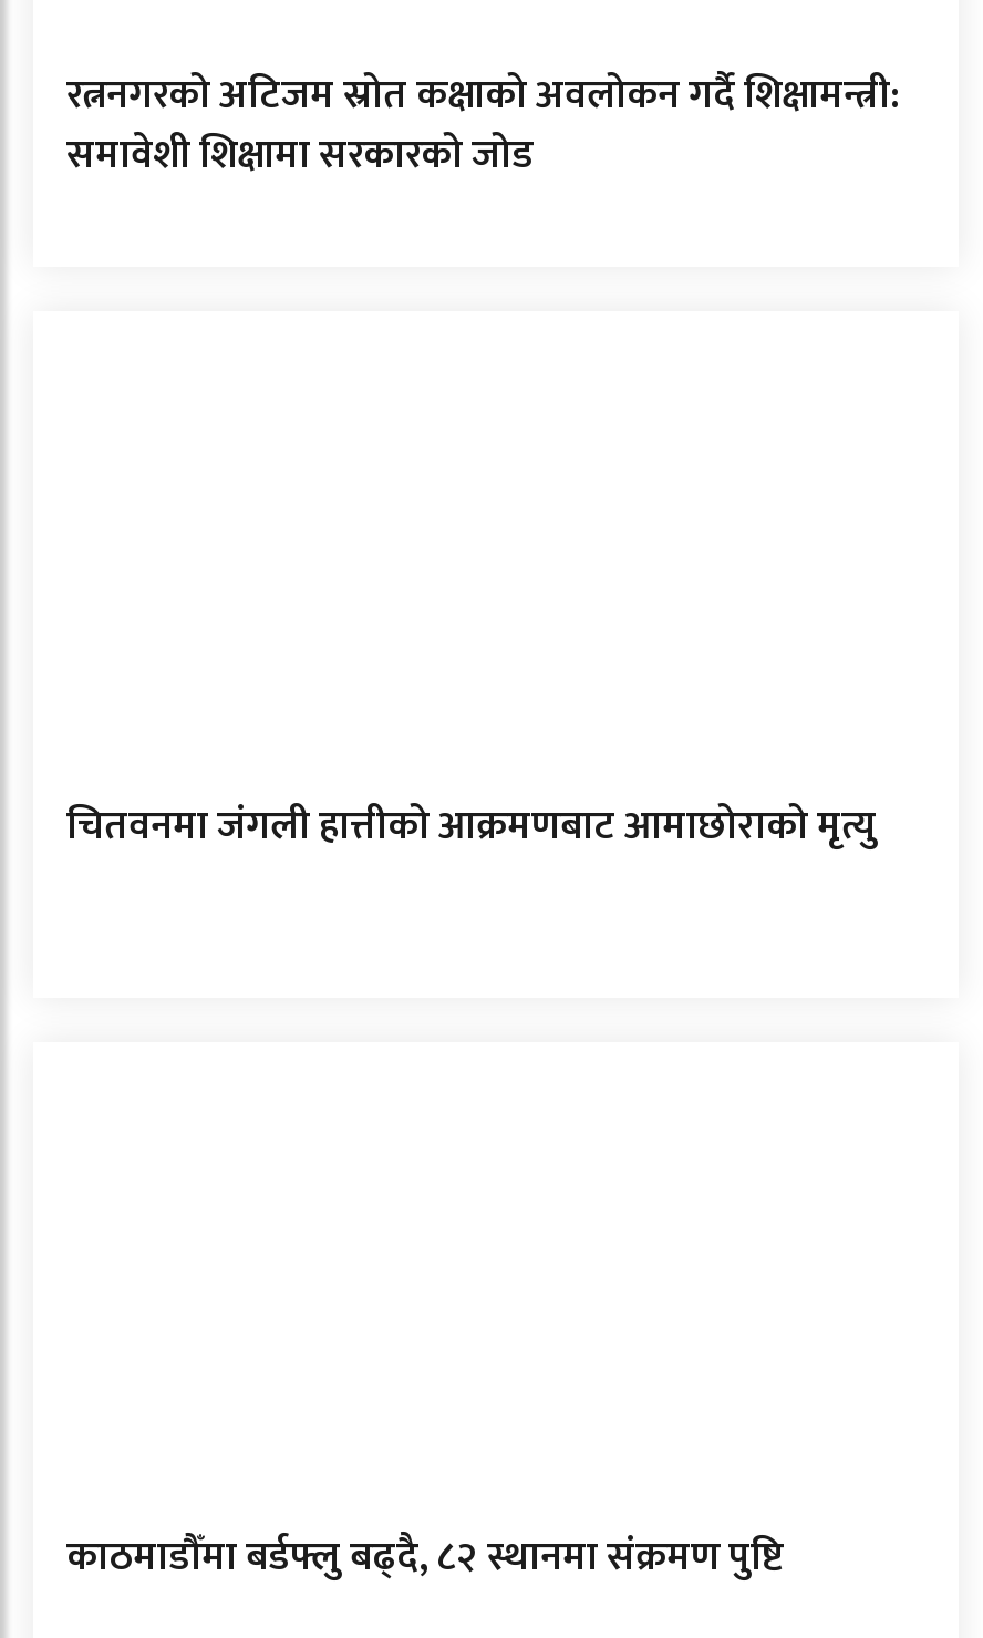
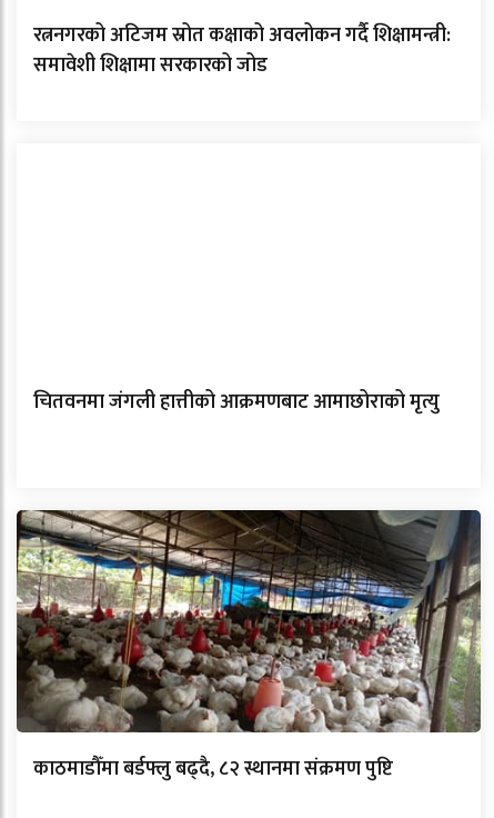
none -> [16,509,482,734] [image]

